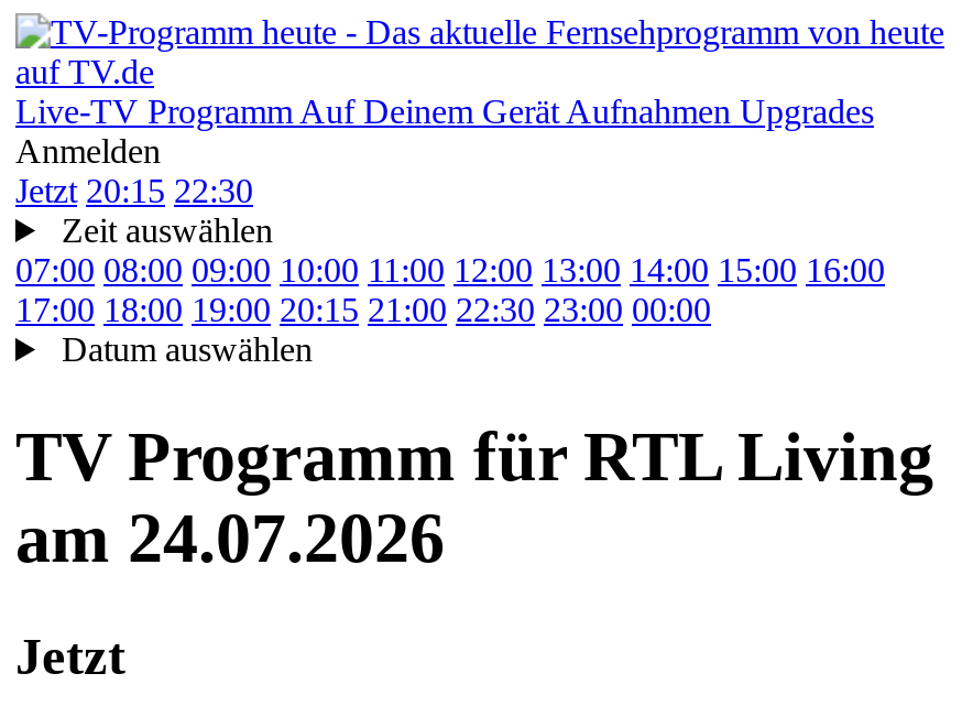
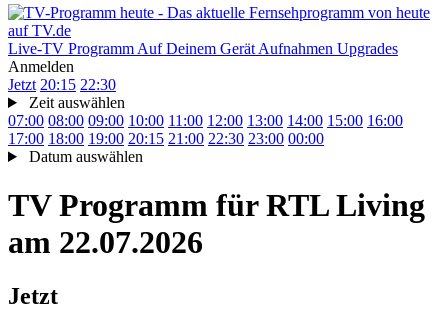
[15,499,445,578] am 24.07.2026 -> [8,224,203,260] am 22.07.2026

